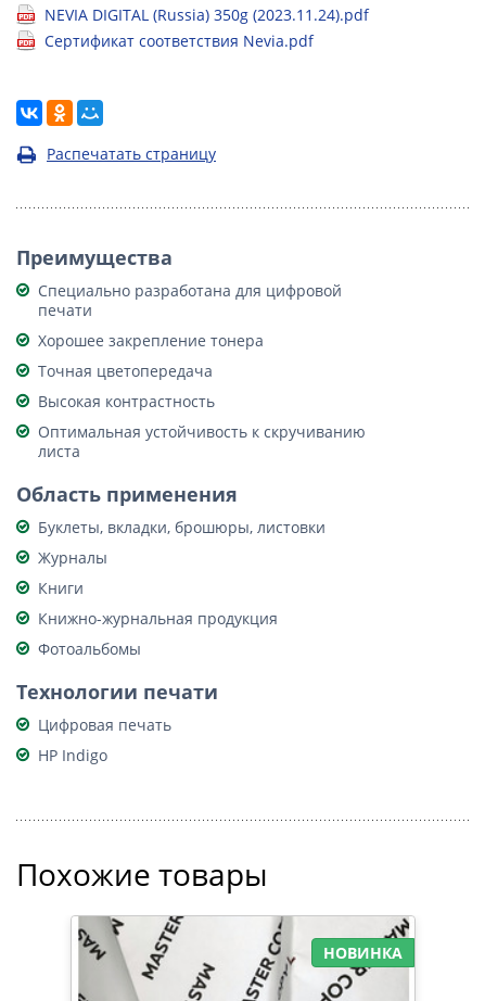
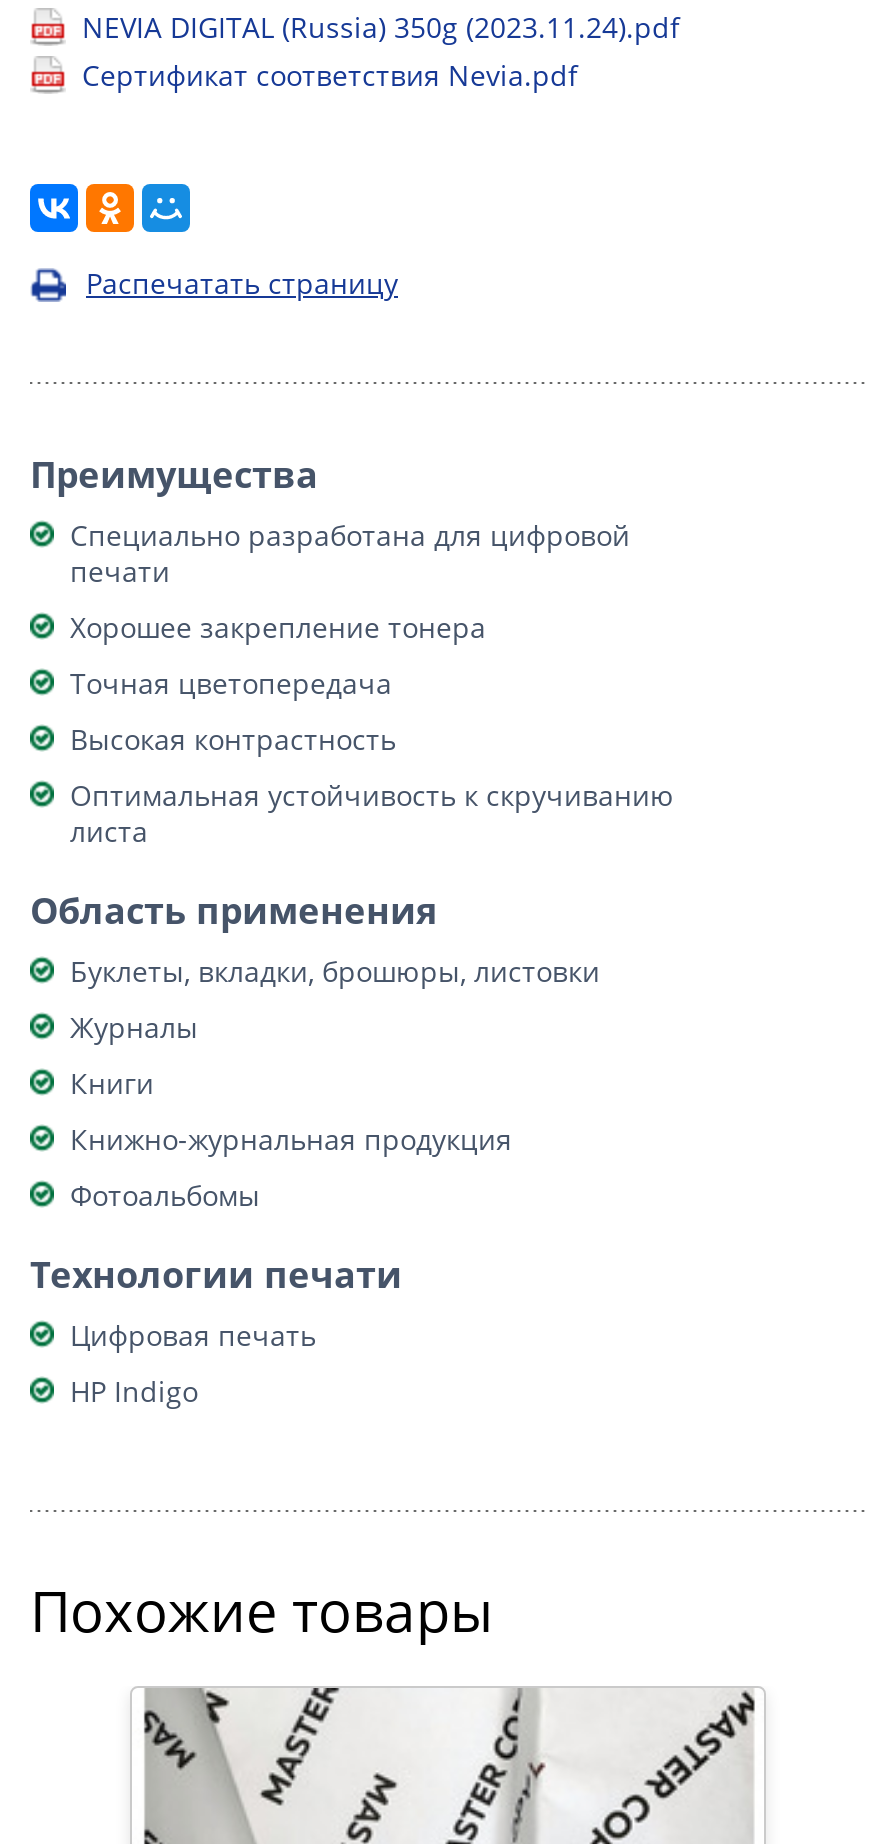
[323,942,403,963] НОВИНКА -> none

